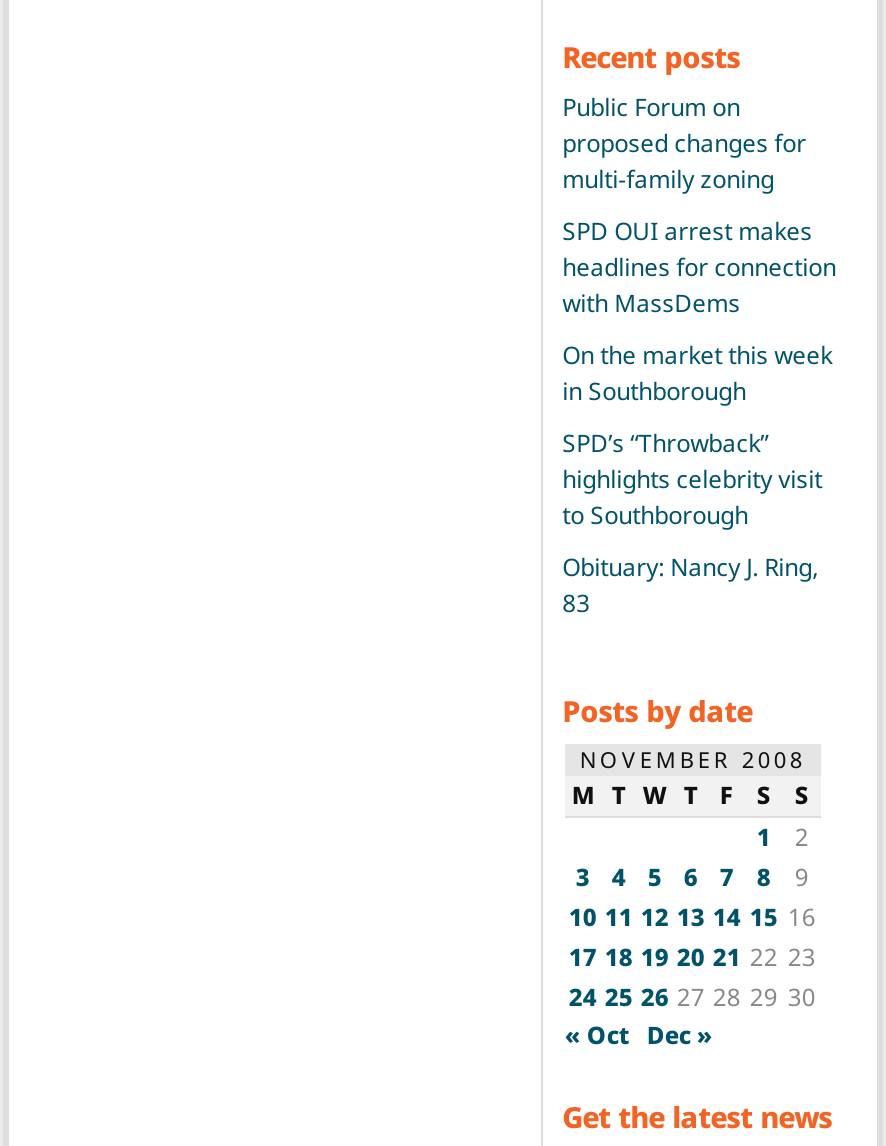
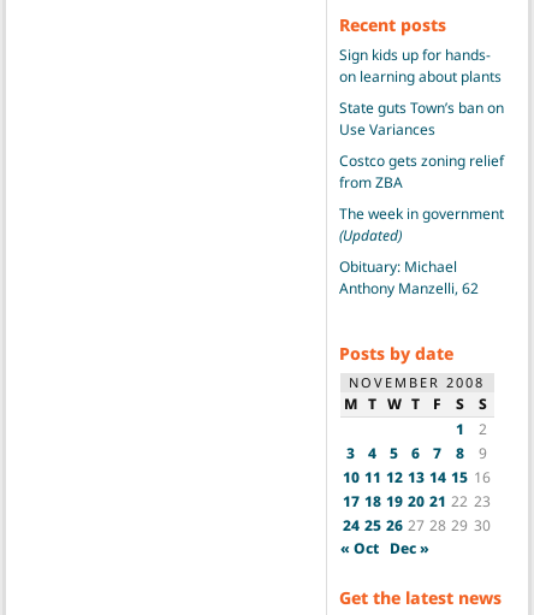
[562,91,806,197] Public Forum on | proposed changes for | multi-family zoning -> [339,45,501,87] Sign kids up for hands- | on learning about plants
[562,215,836,321] SPD OUI arrest makes | headlines for connection | with MassDems -> [339,98,503,140] State guts Town’s ban on | Use Variances
[562,339,832,409] On the market this week | in Southborough -> [339,151,503,193] Costco gets zoning relief | from ZBA
[562,427,822,533] SPD’s “Throwback” | highlights celebrity visit | to Southborough -> [339,204,503,246] The week in government | (Updated)
[562,551,818,621] Obituary: Nancy J. Ring, | 83 -> [339,257,478,299] Obituary: Michael | Anthony Manzelli, 62

